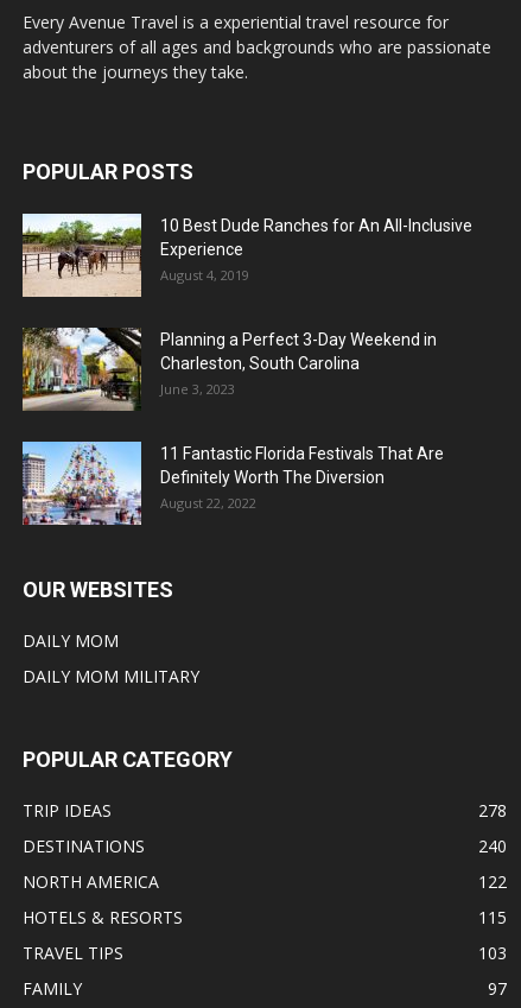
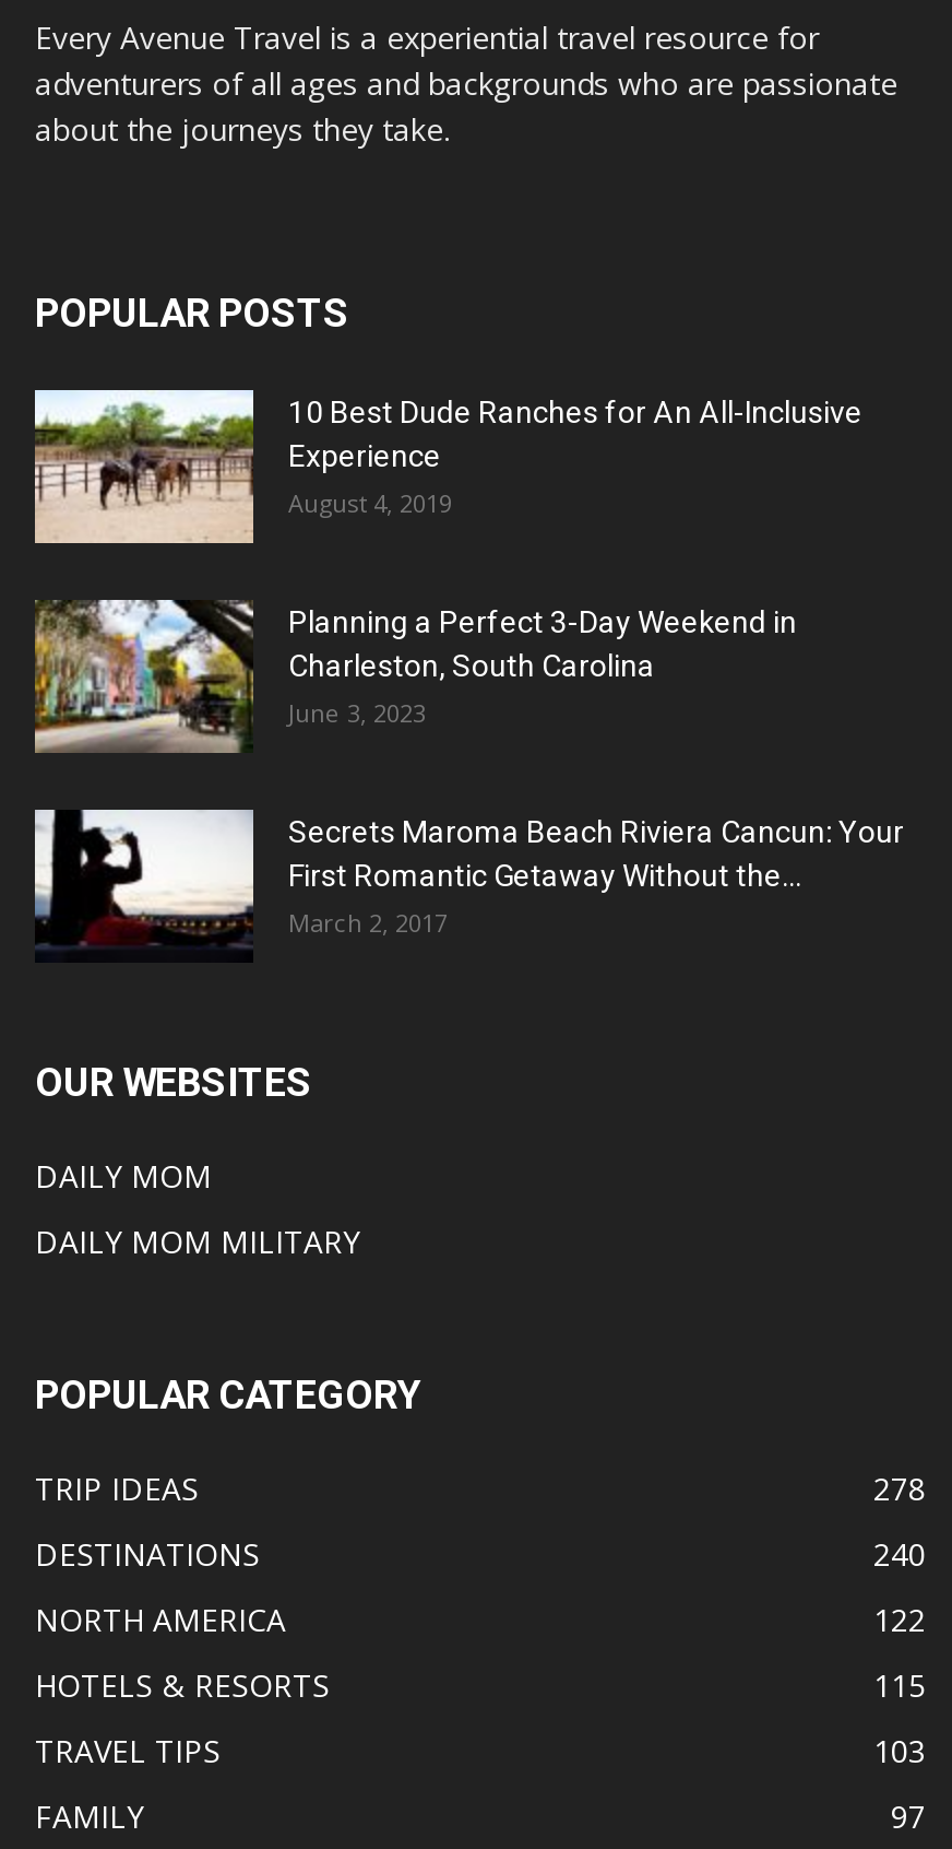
[21,440,444,526] [image] | 11 Fantastic Florida Festivals That Are | Definitely Worth The Diversion | August 22, 2022 -> [33,808,904,963] [image] | Secrets Maroma Beach Riviera Cancun: Your | First Romantic Getaway Without the... | March 2, 2017

